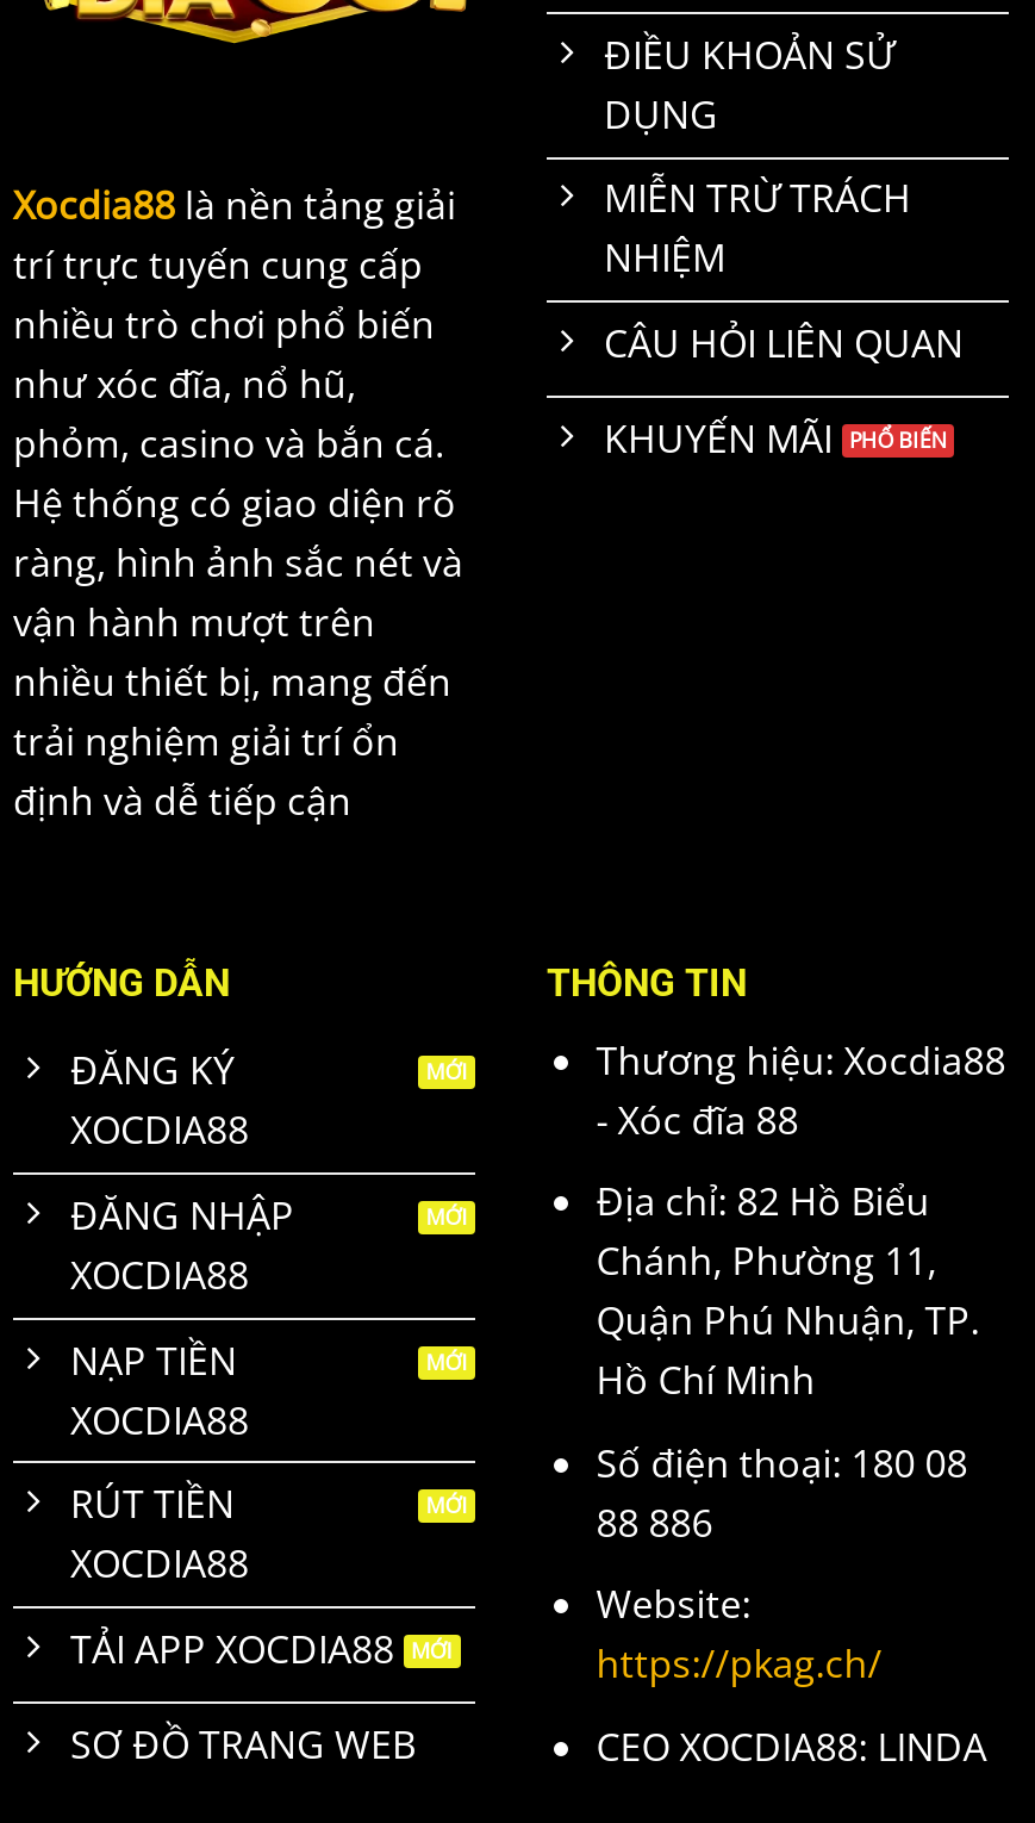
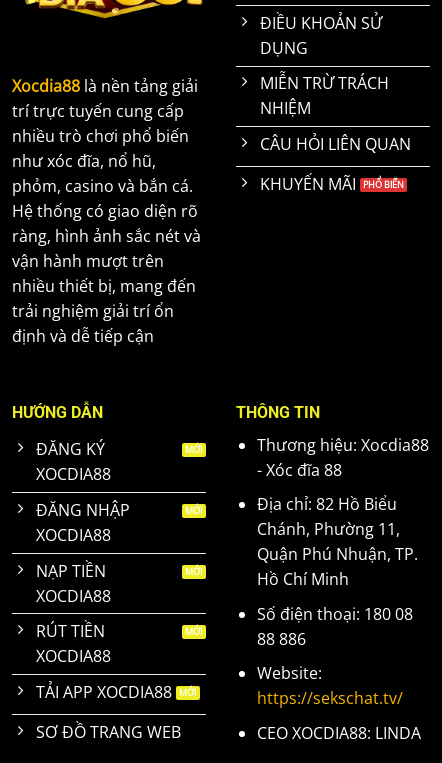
[596,1638,882,1690] https://pkag.ch/ -> [257,687,403,709] https://sekschat.tv/

